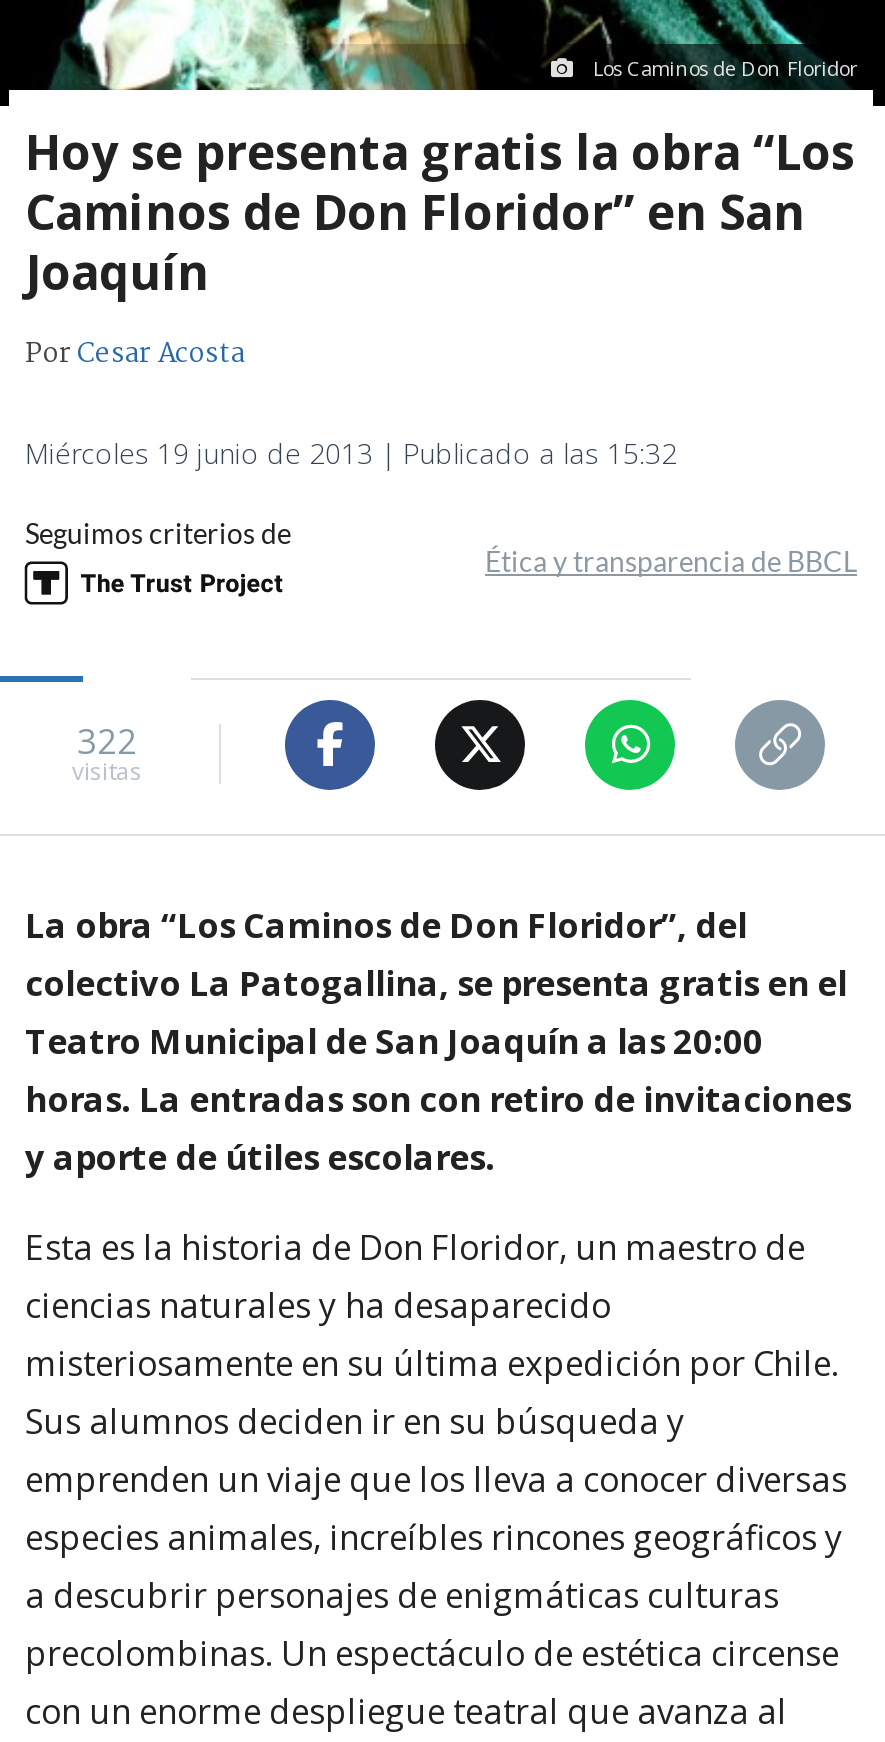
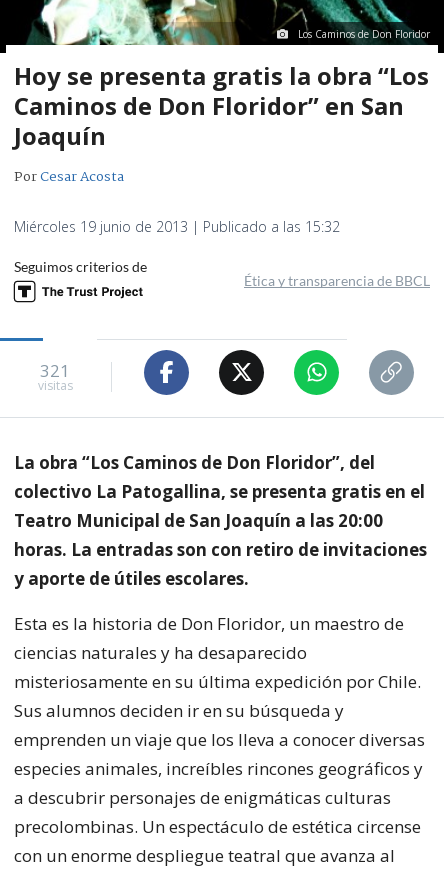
[77,719,137,765] 322 -> [40,359,70,382] 321

